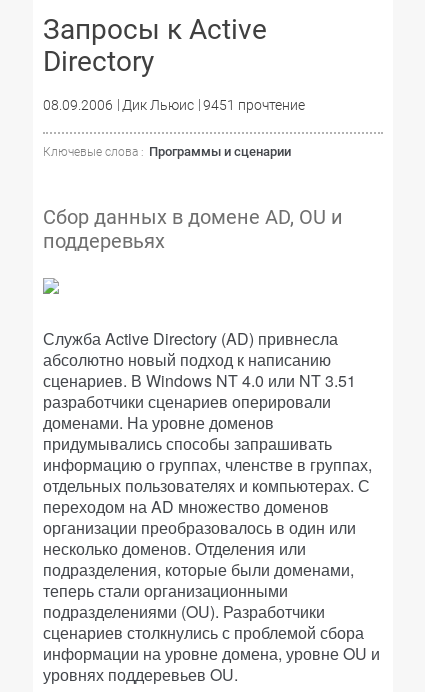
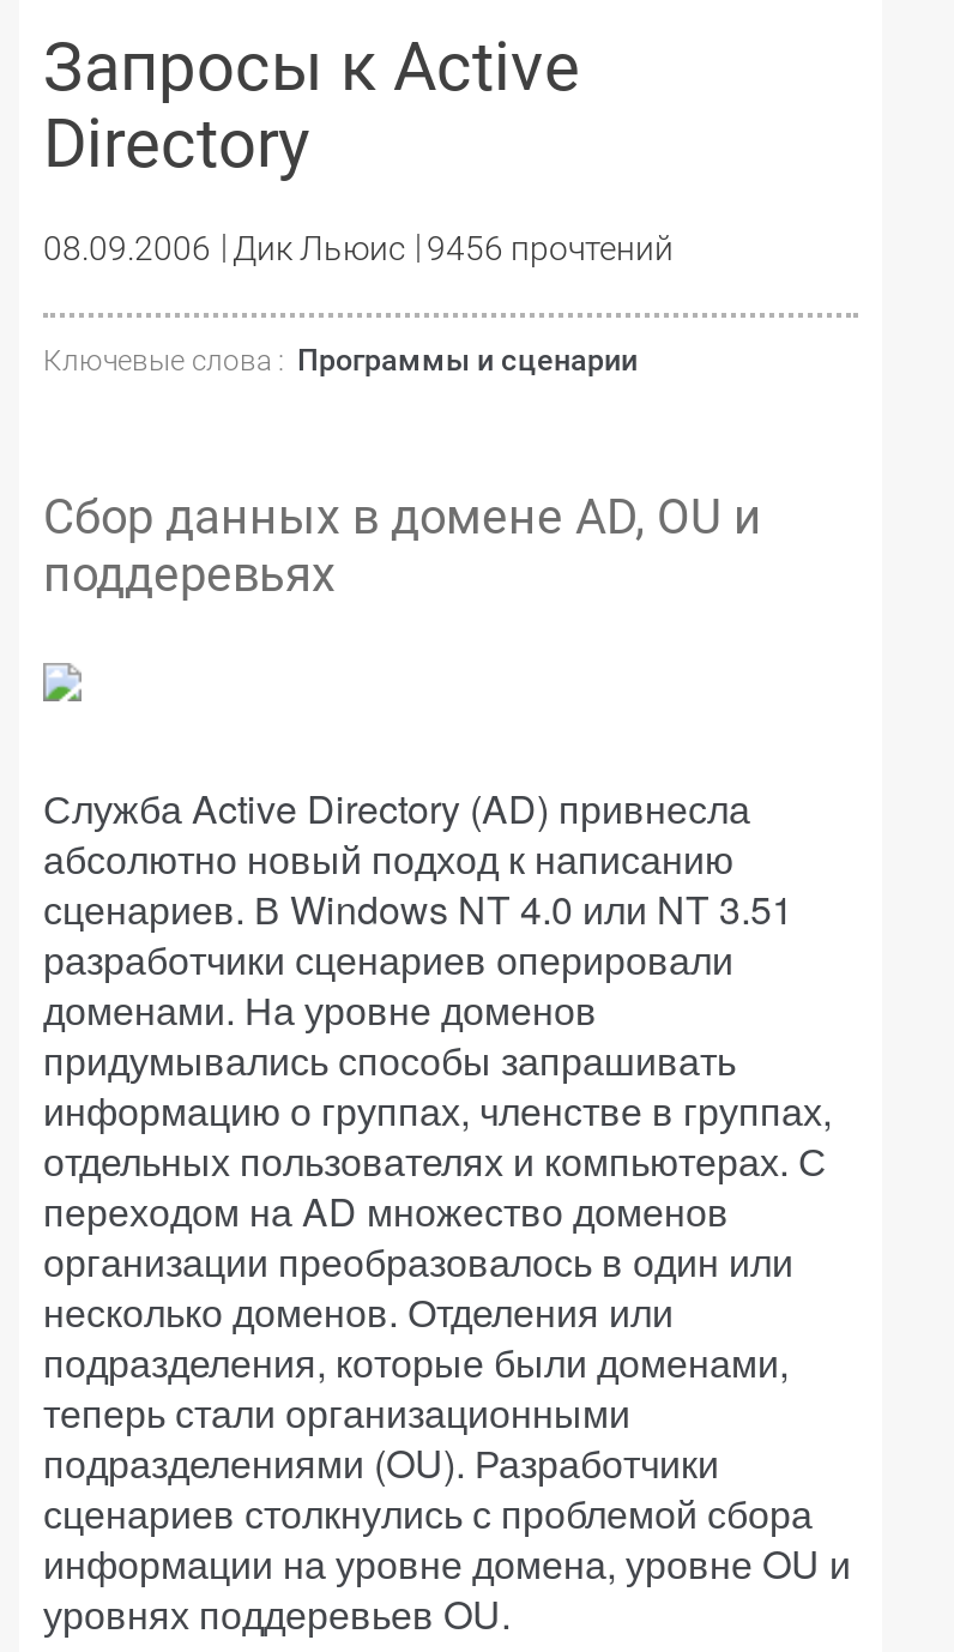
[43,97,305,113] 08.09.2006 Дик Льюис 9451 прочтение -> [43,229,674,267] 08.09.2006 Дик Льюис 9456 прочтений

